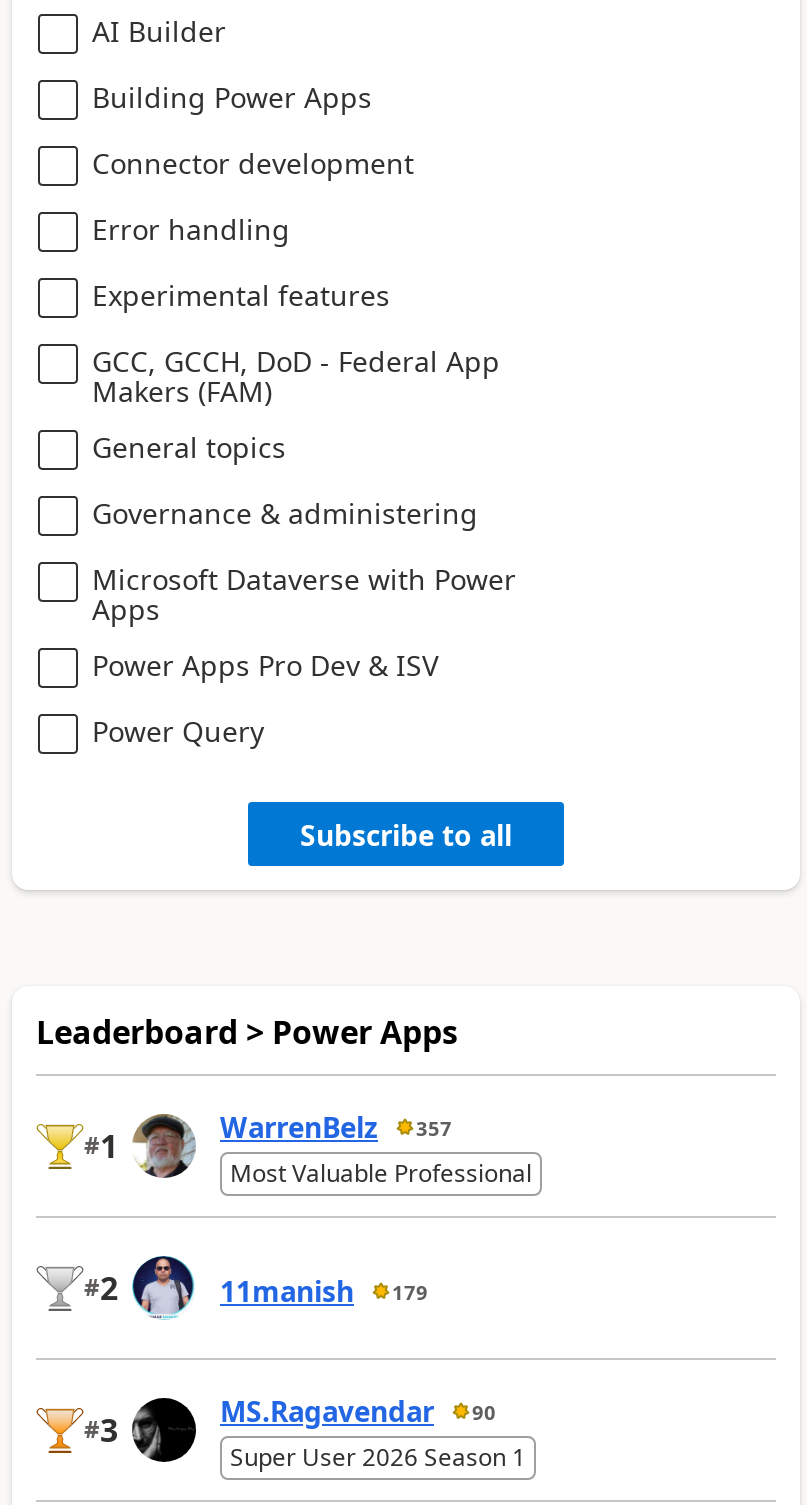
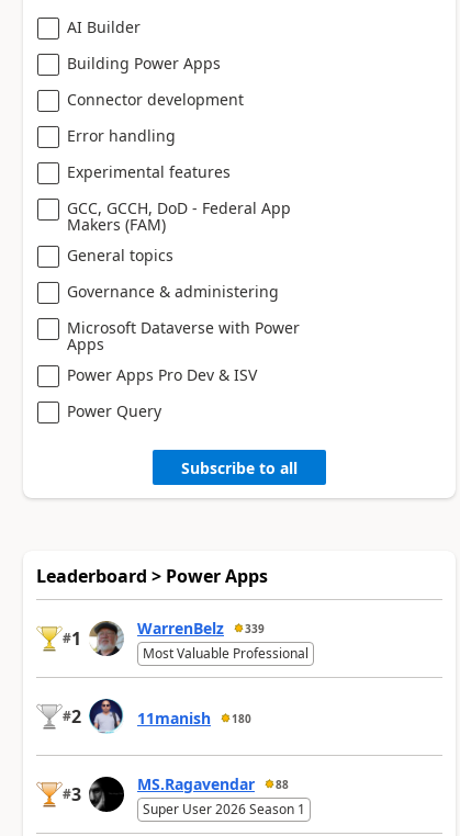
[220,1108,452,1146] WarrenBelz 357 -> [137,618,265,639] WarrenBelz 339
[220,1272,428,1310] 11manish 179 -> [137,708,251,729] 11manish 180
[220,1392,496,1430] MS.Ragavendar 90 -> [137,774,289,795] MS.Ragavendar 88

